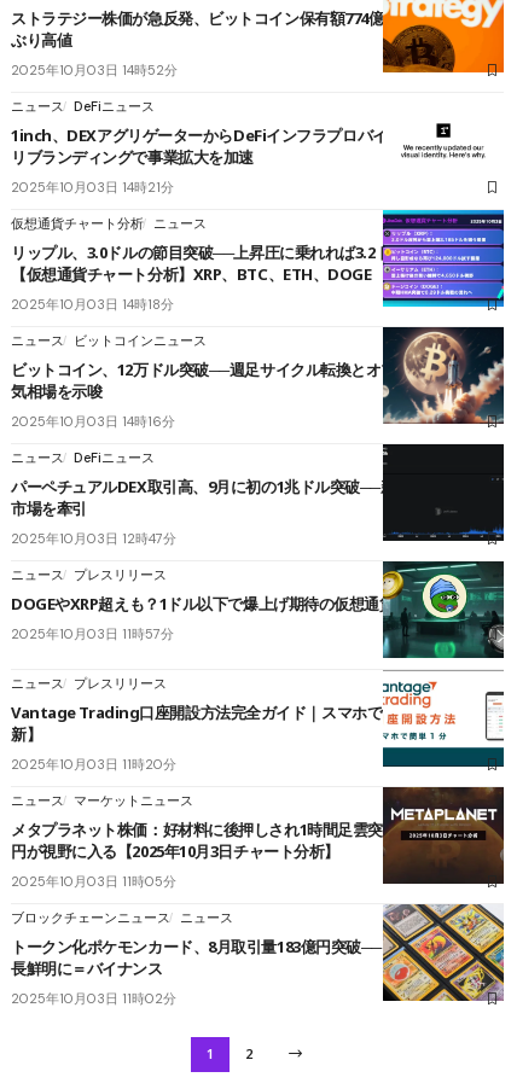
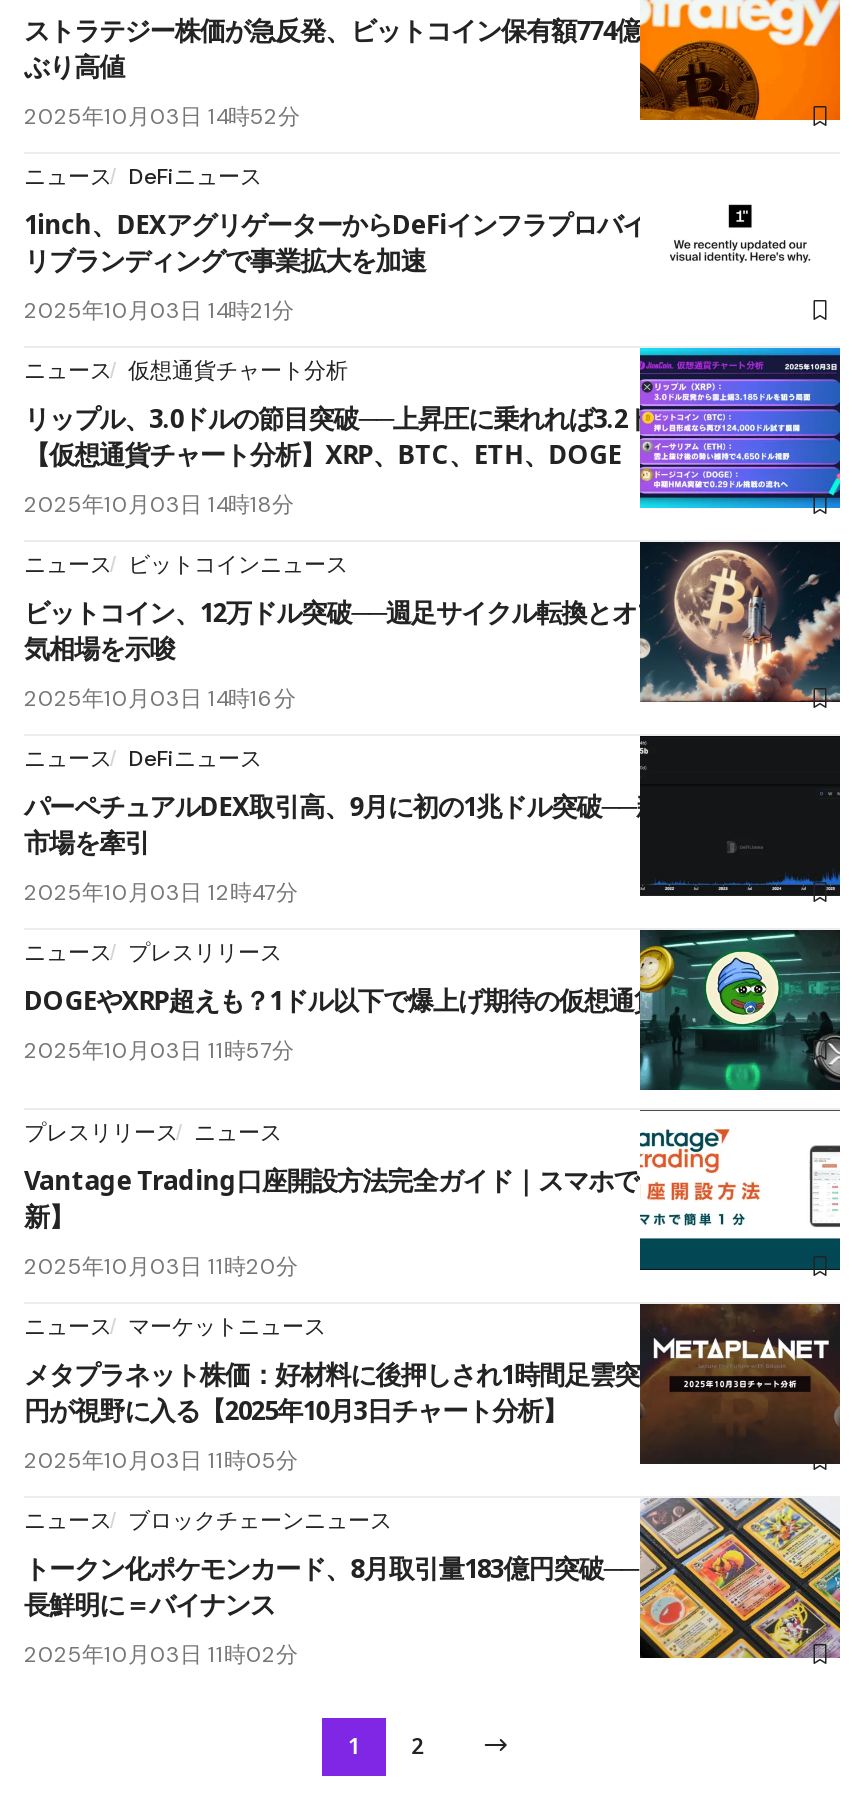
[11,215,207,232] 仮想通貨チャート分析 ニュース -> [24,356,348,384] ニュース 仮想通貨チャート分析
[11,675,167,692] ニュース プレスリリース -> [24,1118,282,1146] プレスリリース ニュース
[11,909,233,926] ブロックチェーンニュース ニュース -> [24,1506,392,1534] ニュース ブロックチェーンニュース

